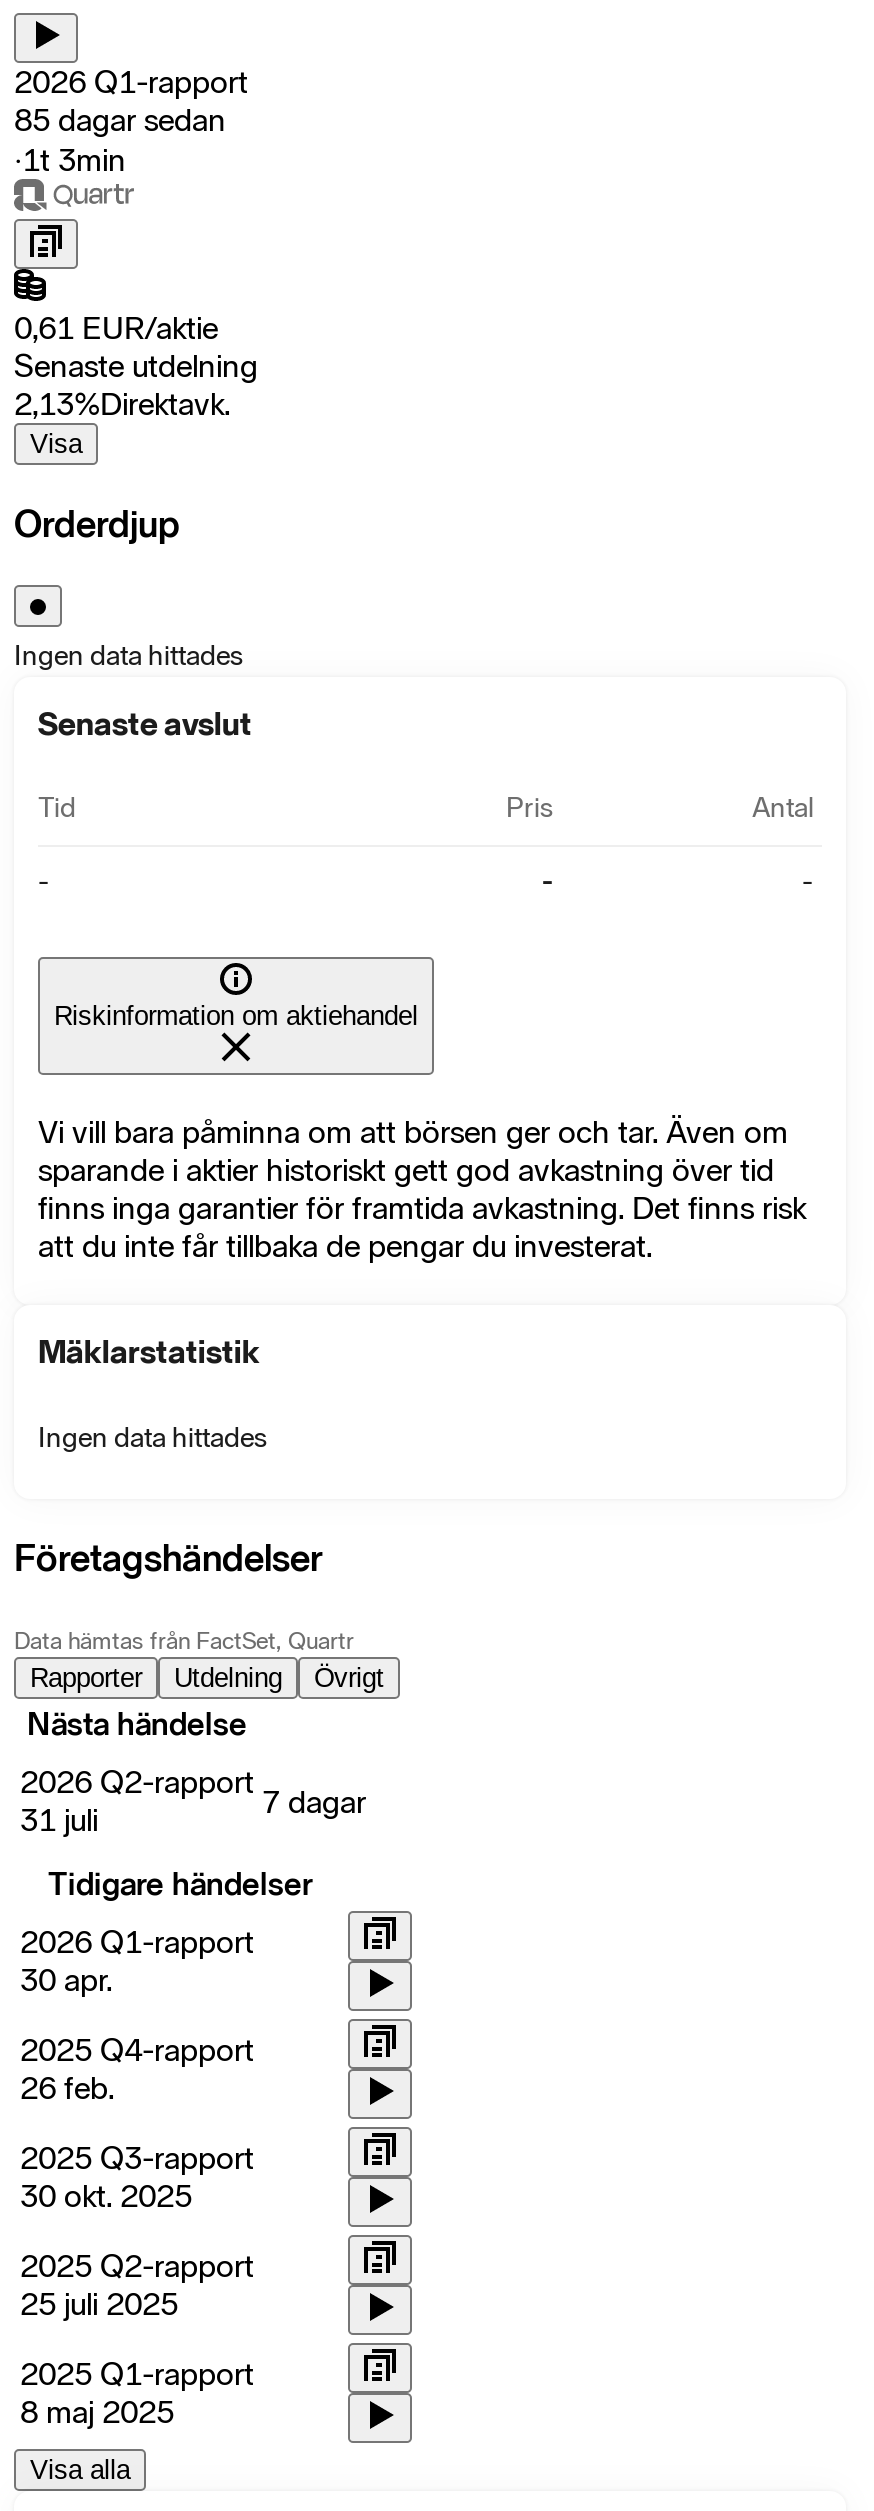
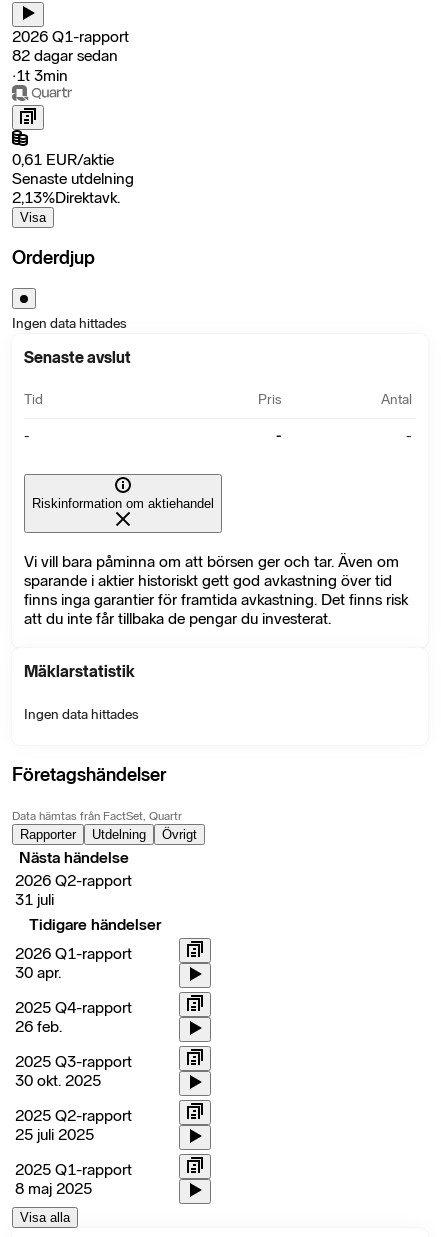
[14,101,226,139] 85 dagar sedan -> [12,46,118,65] 82 dagar sedan
[262,1783,366,1821] 7 dagar -> none

